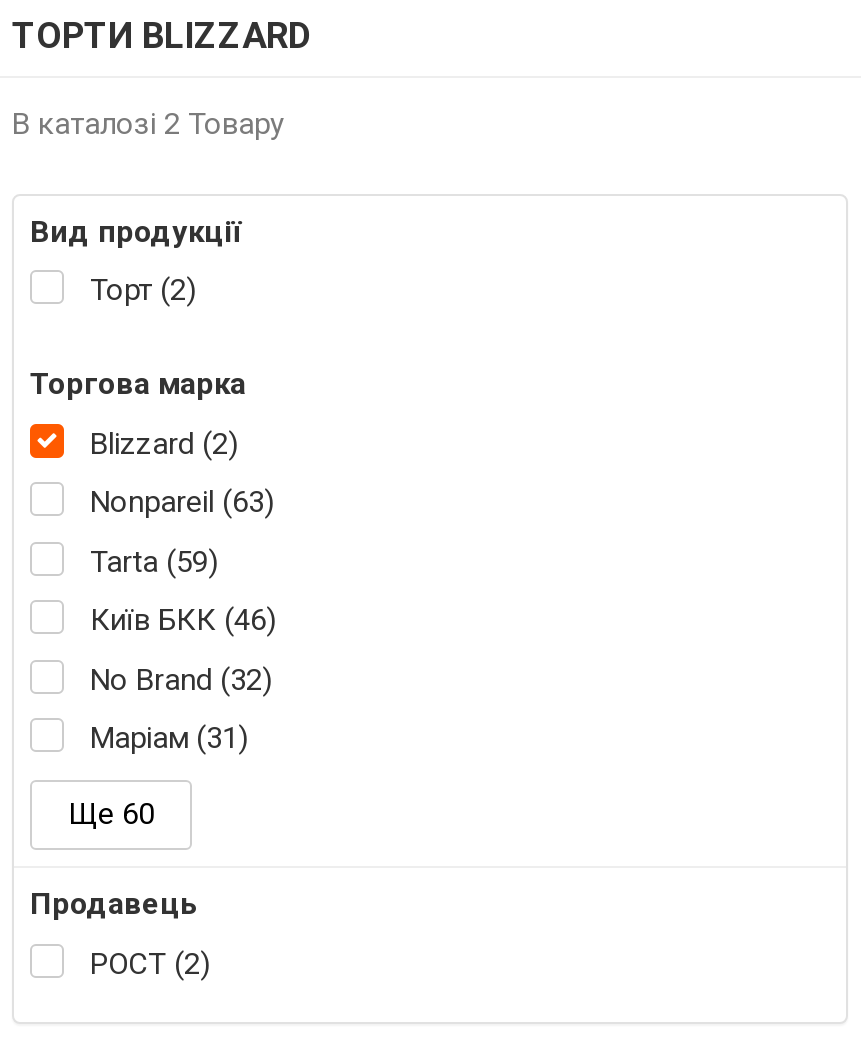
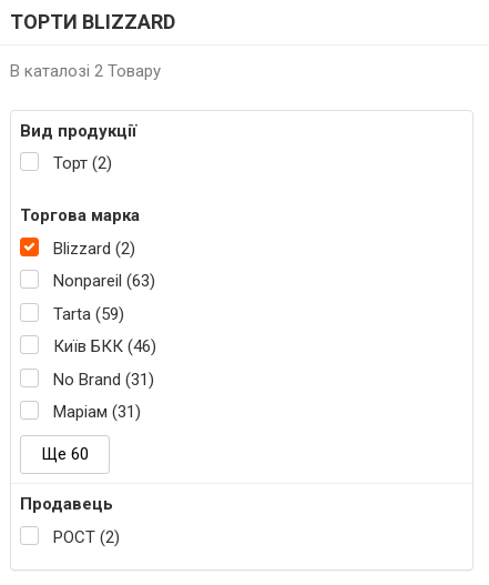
[90,661,272,697] No Brand (32) -> [53,369,154,389] No Brand (31)

